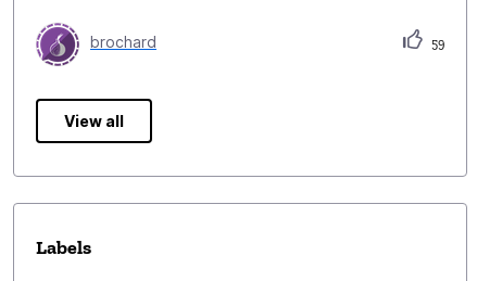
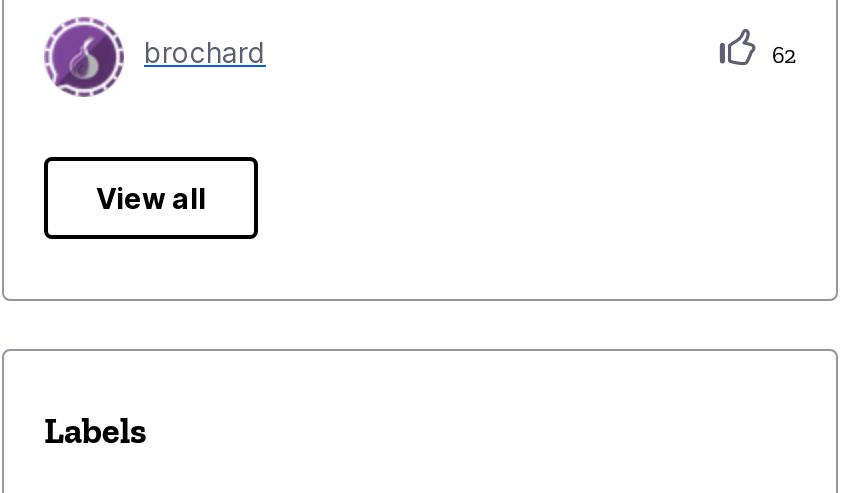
[428,36,444,51] 59 -> [766,41,796,69] 62

